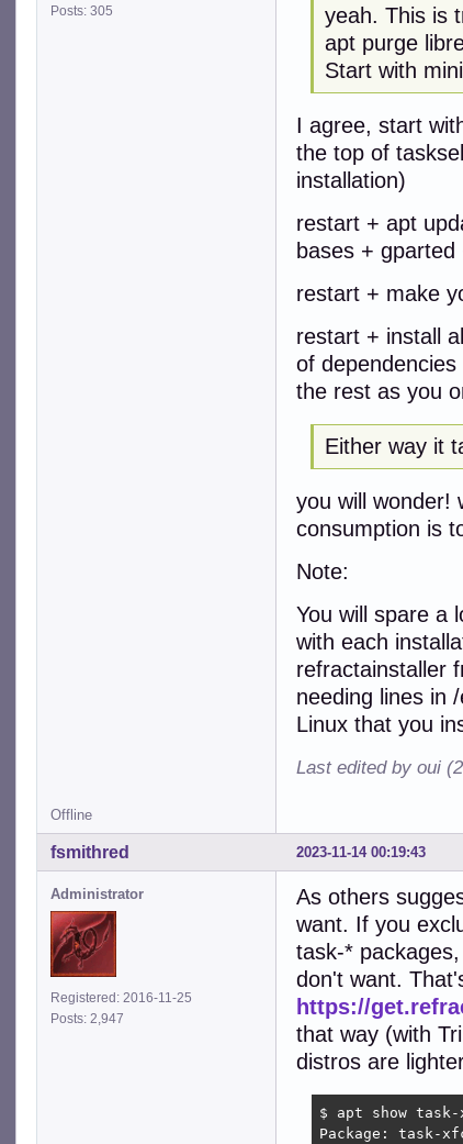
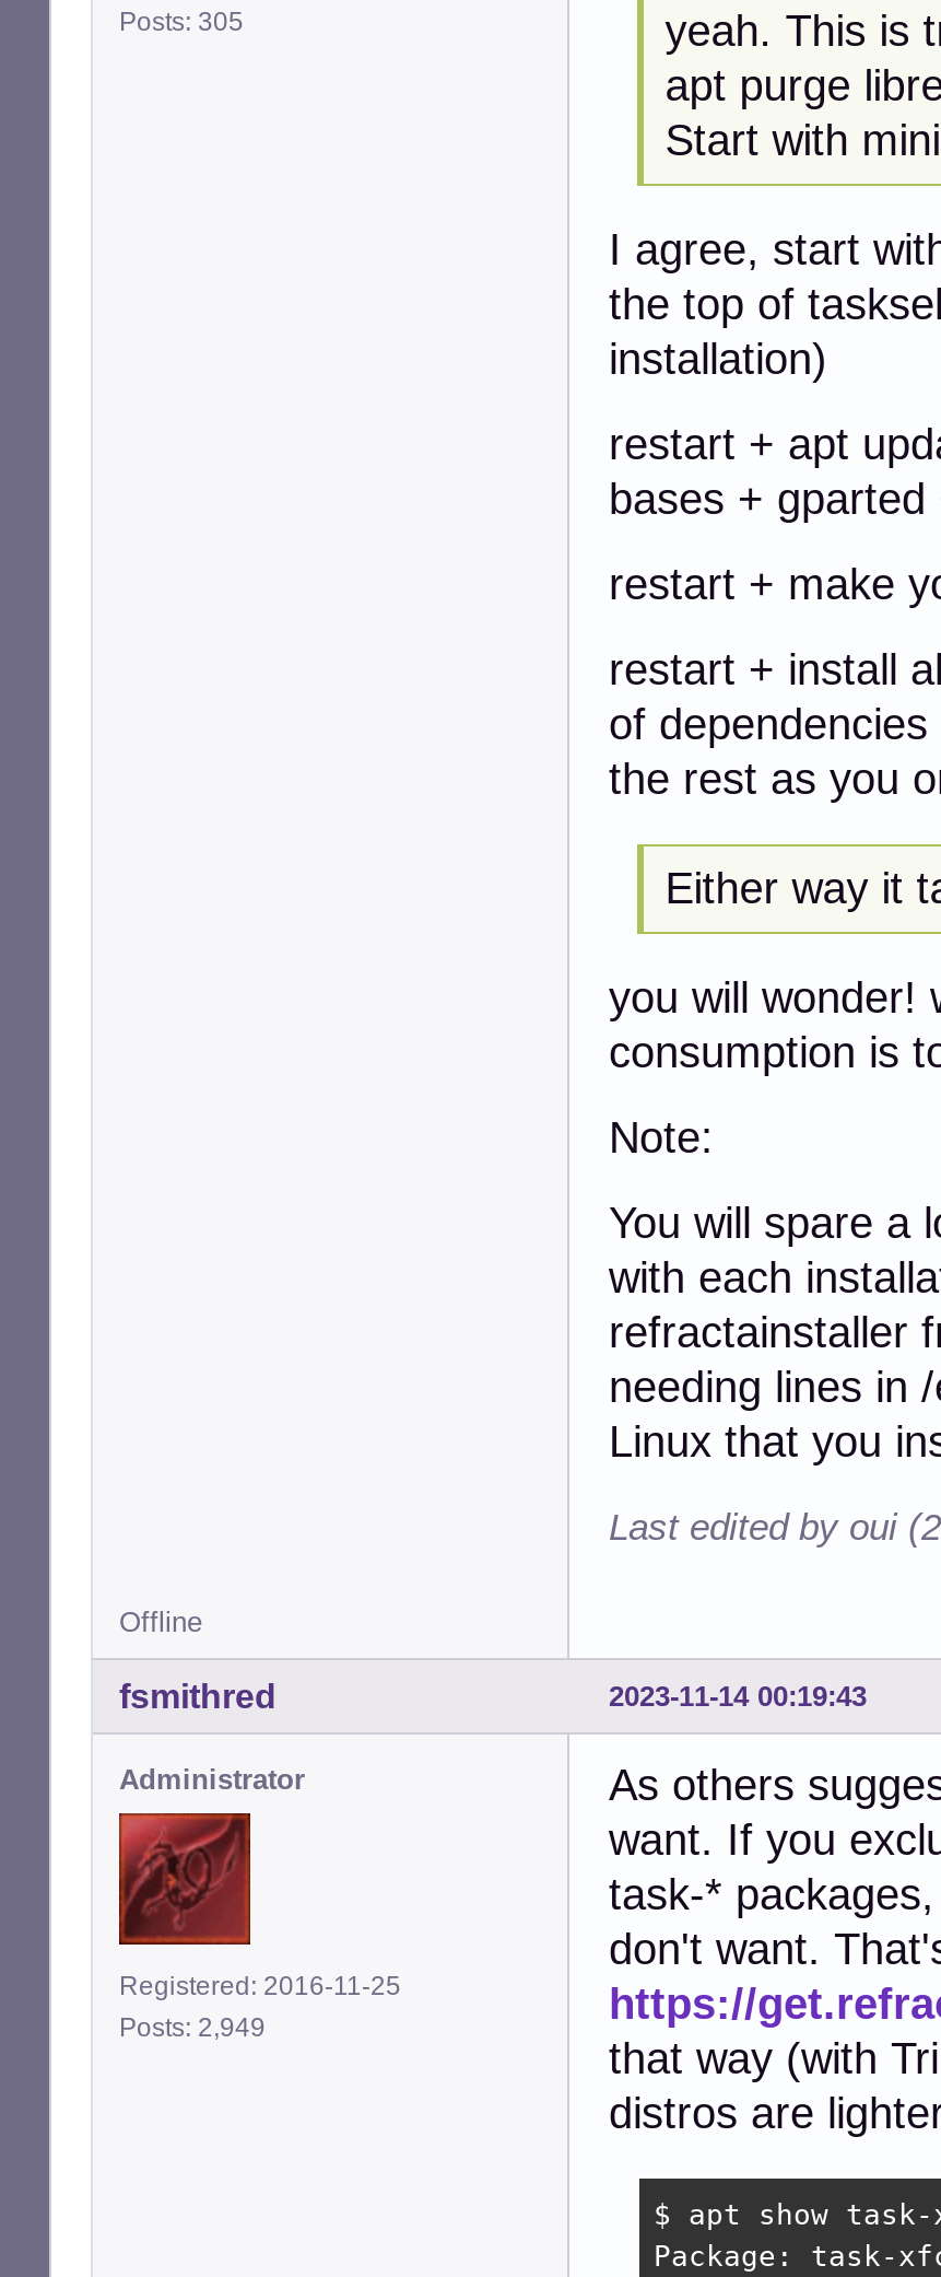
[50,1011,131,1026] Posts: 2,947 -> [119,2011,279,2042] Posts: 2,949

